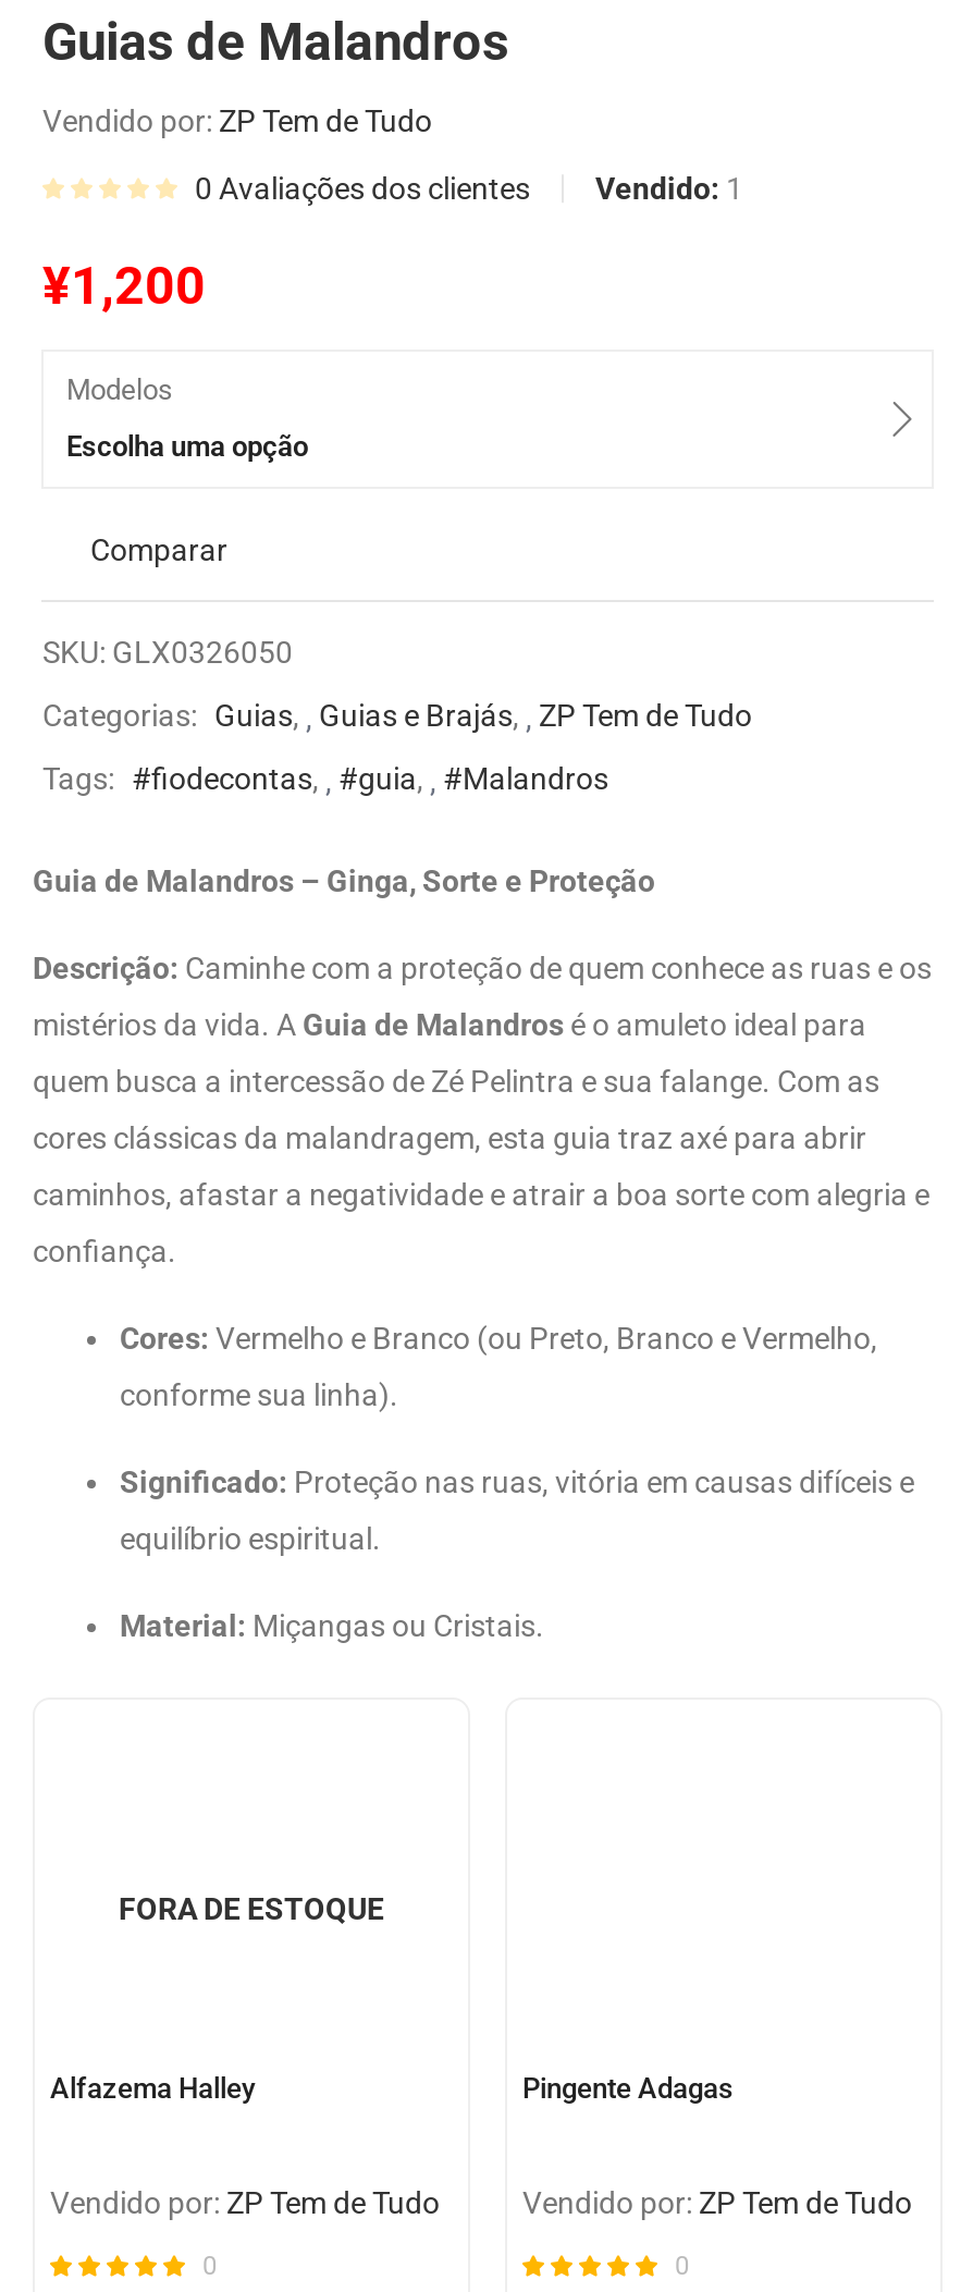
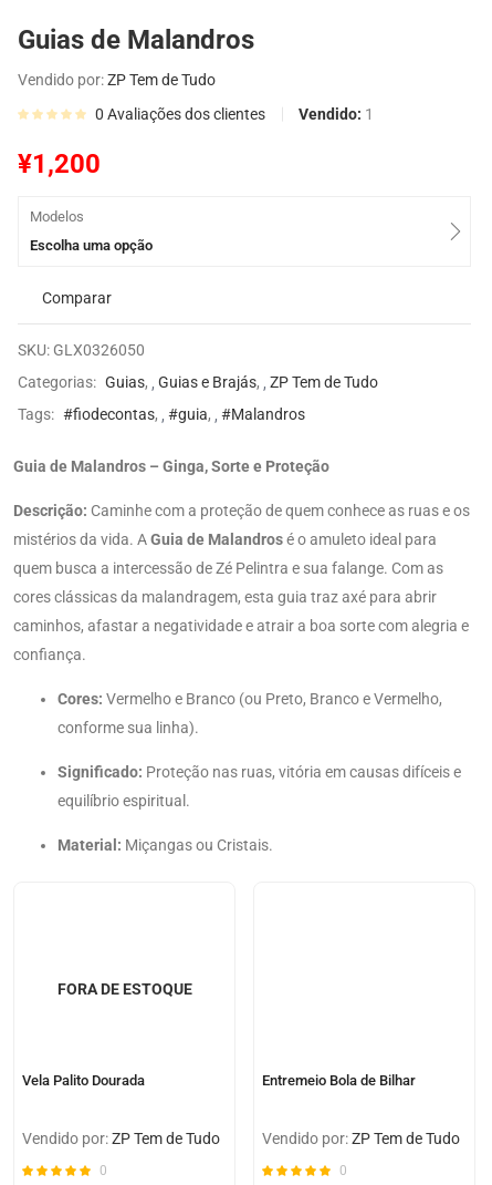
[50,2072,255,2105] Alfazema Halley -> [22,1072,145,1089] Vela Palito Dourada
[522,2072,734,2105] Pingente Adagas -> [262,1072,416,1089] Entremeio Bola de Bilhar

